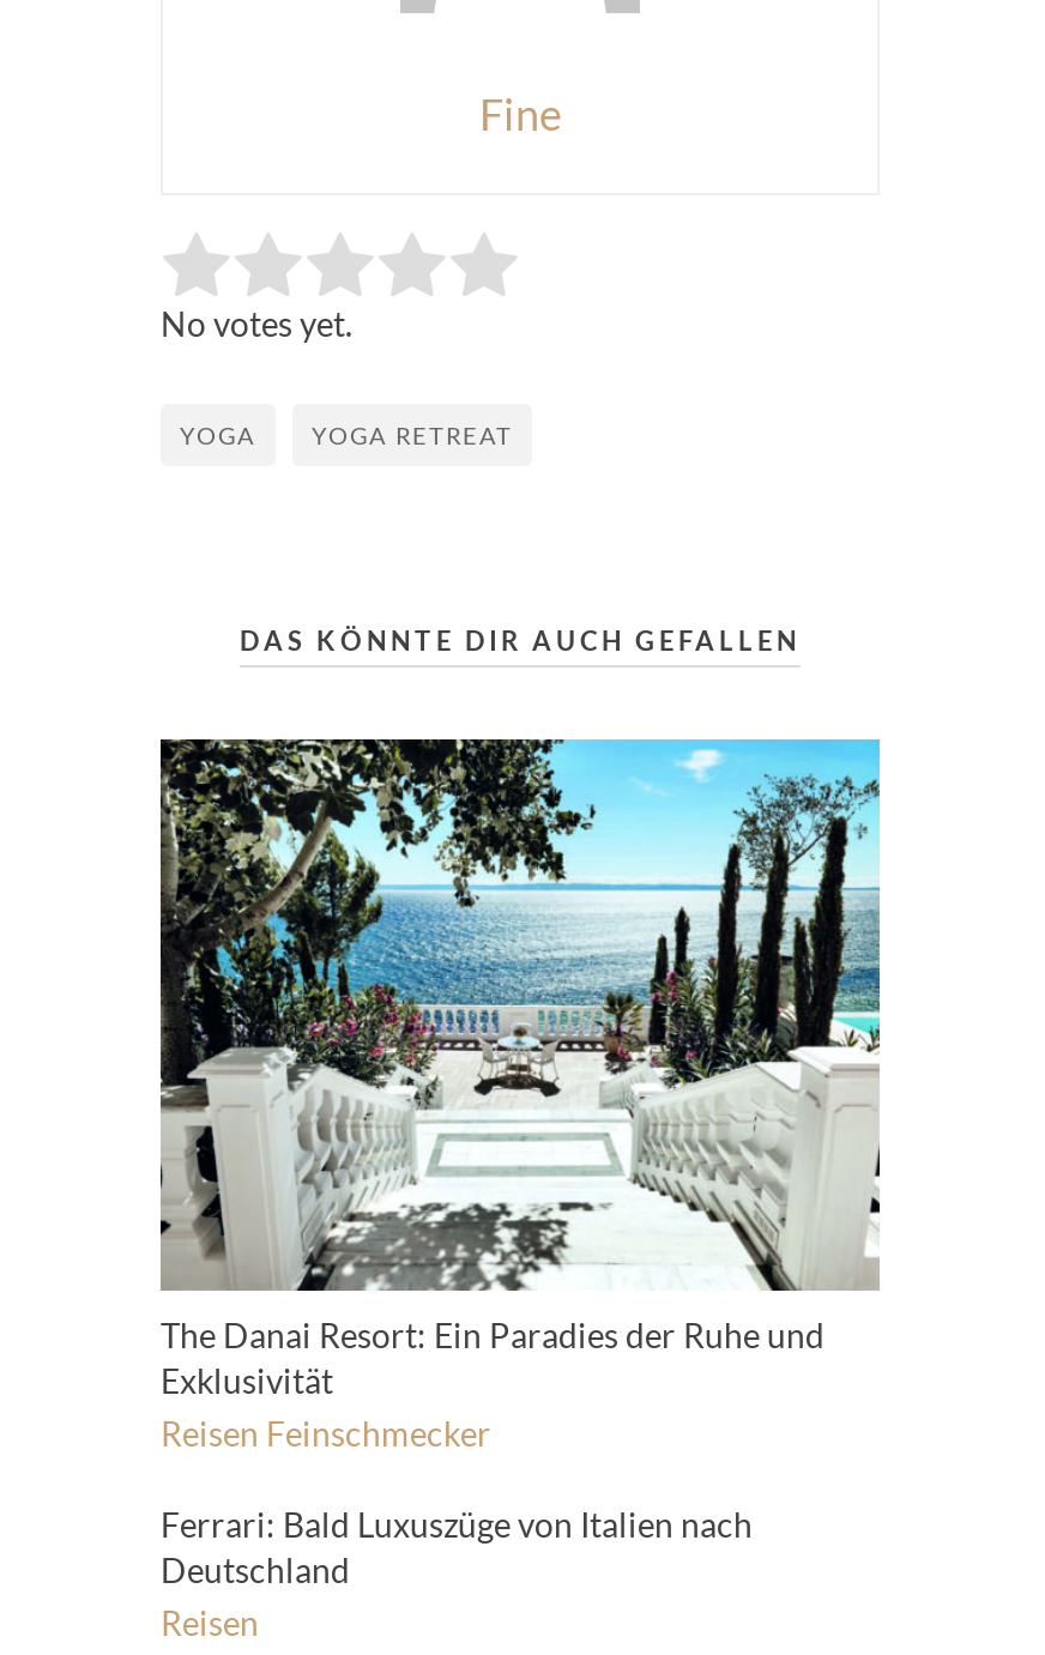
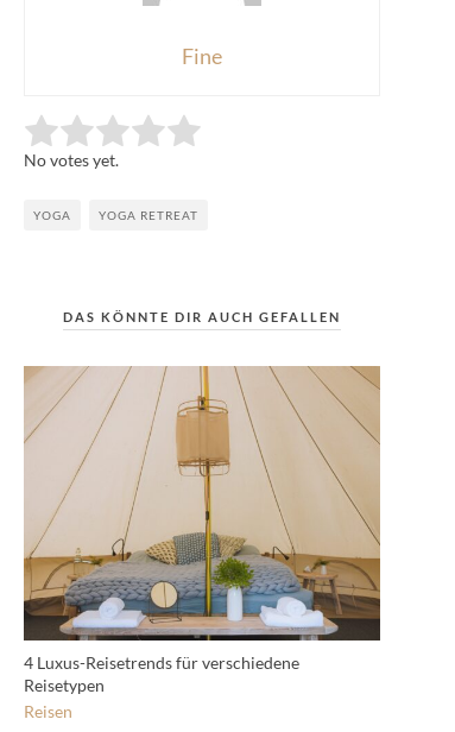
[158,736,882,1591] [image] | The Danai Resort: Ein Paradies der Ruhe und | Exklusivität | Reisen Feinschmecker | Ferrari: Bald Luxuszüge von Italien nach | Deutschland -> [24,365,381,695] [image] | 4 Luxus-Reisetrends für verschiedene | Reisetypen

